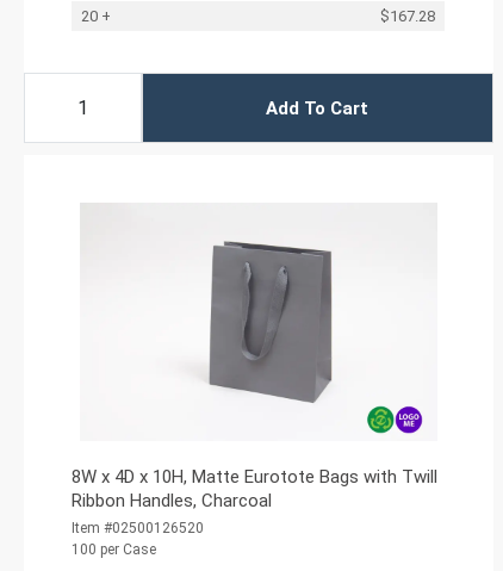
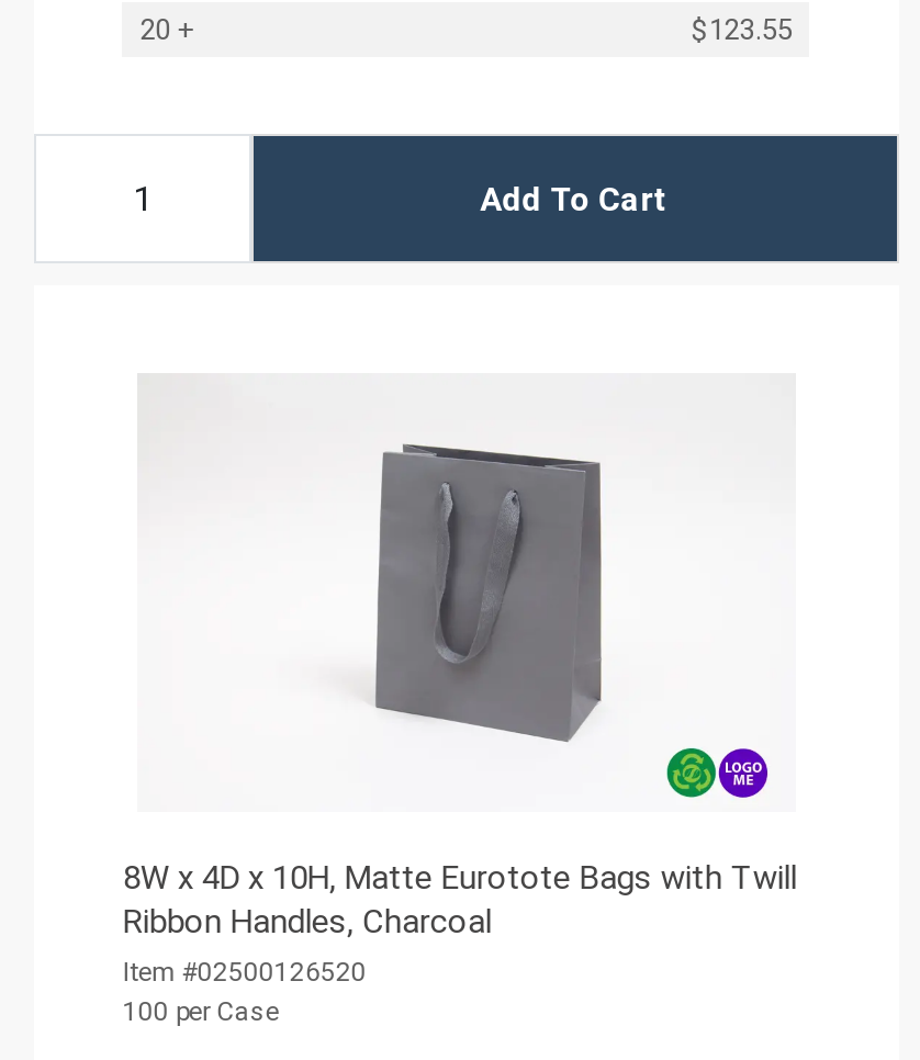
[381,7,436,25] $167.28 -> [691,13,792,46] $123.55

